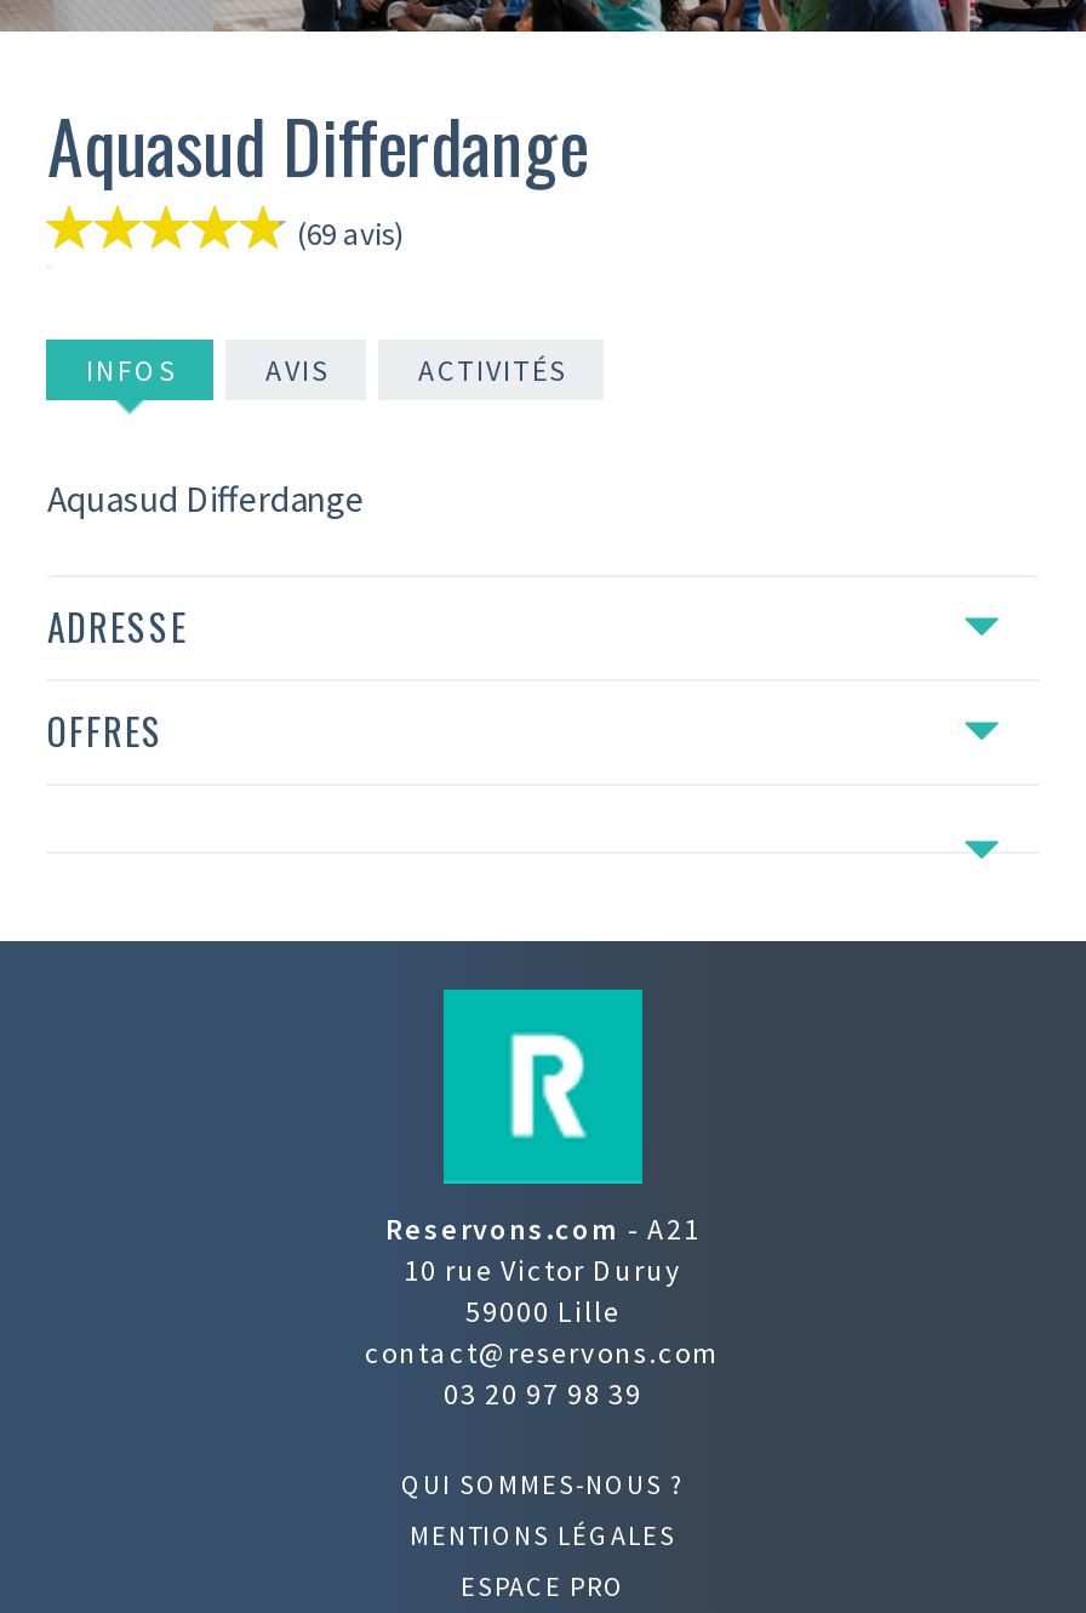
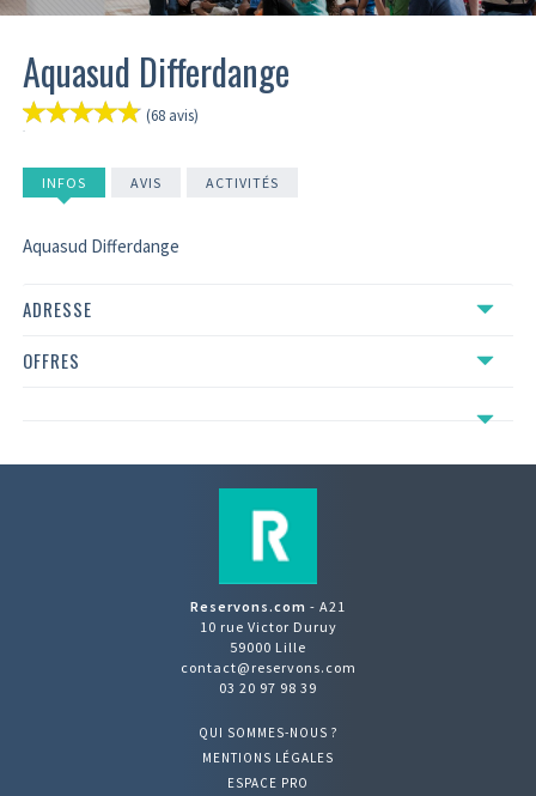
[297,213,404,255] (69 avis) -> [147,105,199,126] (68 avis)

